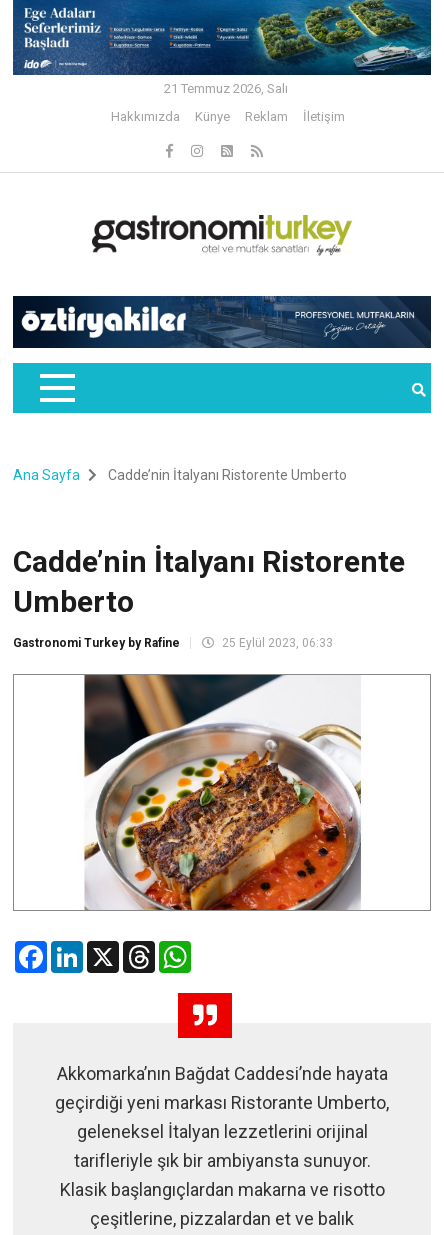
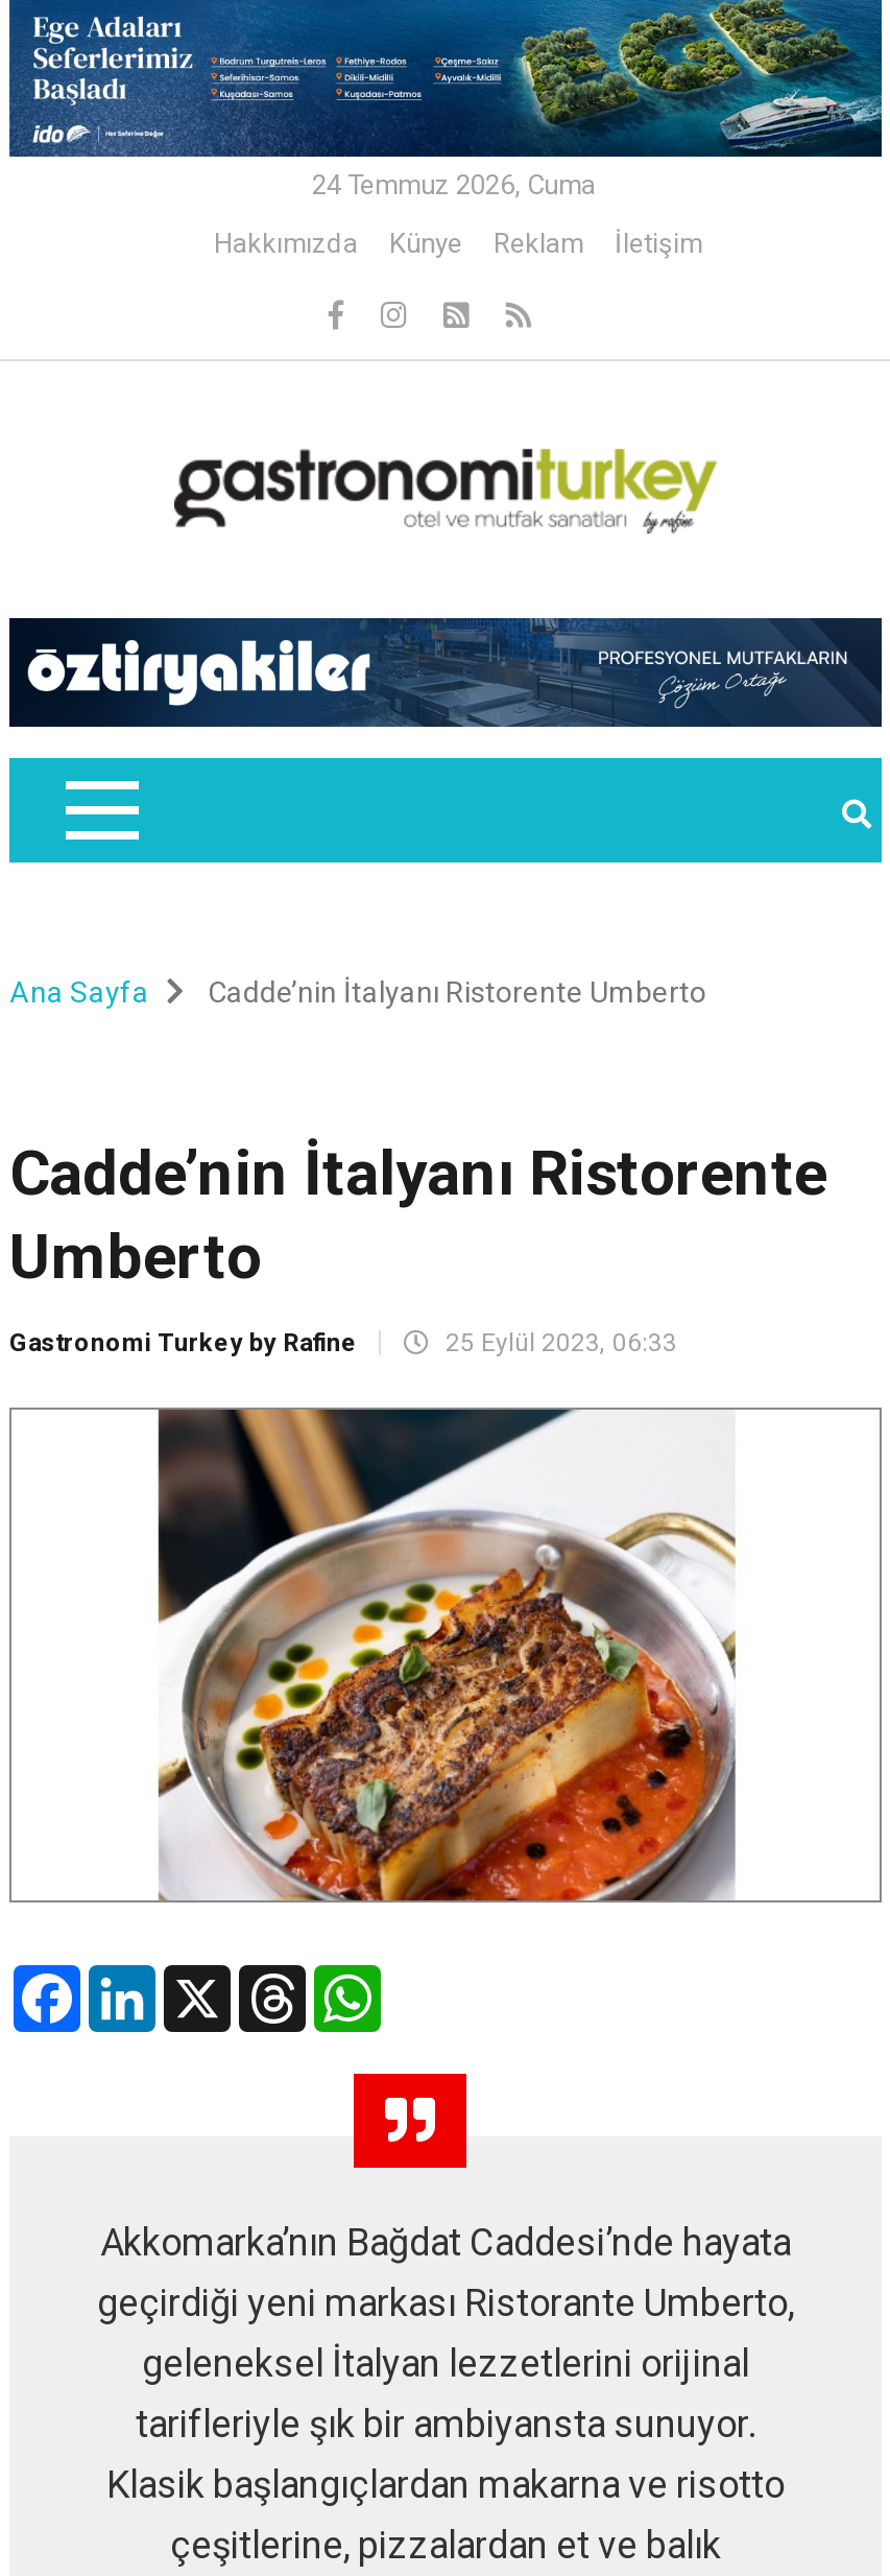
[161,81,288,96] 21 Temmuz 2026, Salı -> [306,170,596,201] 24 Temmuz 2026, Cuma

